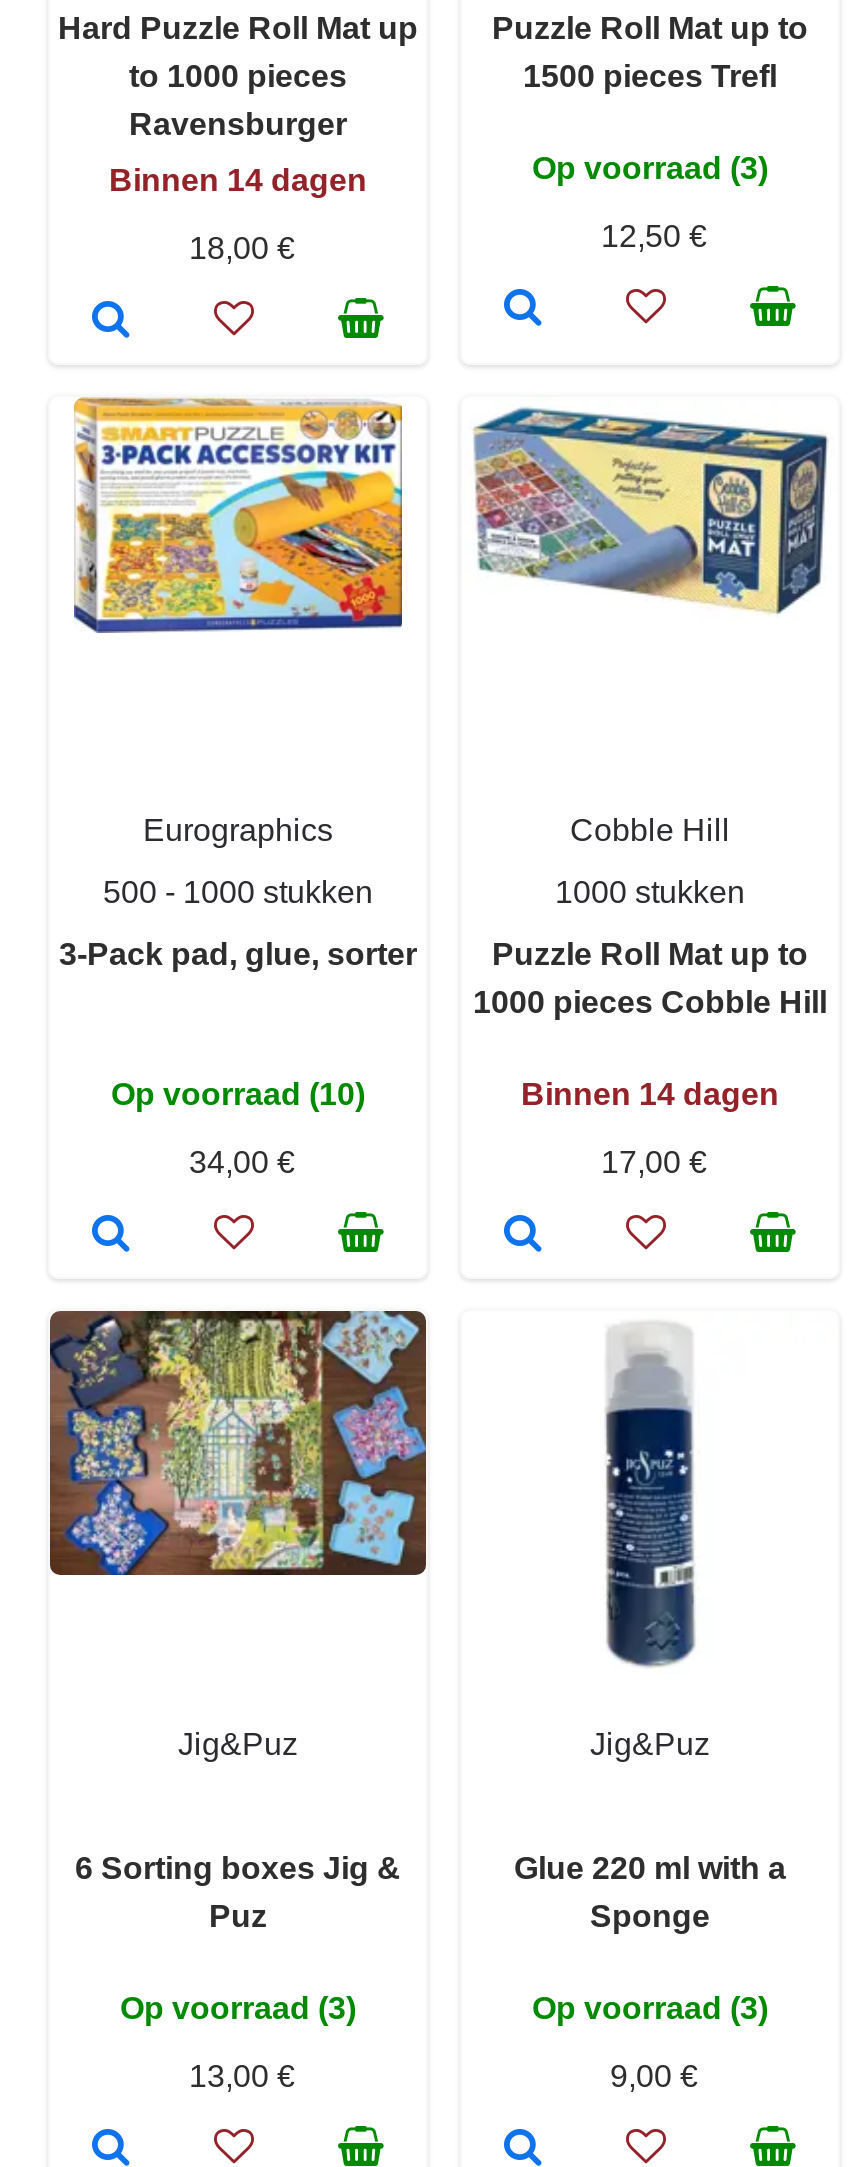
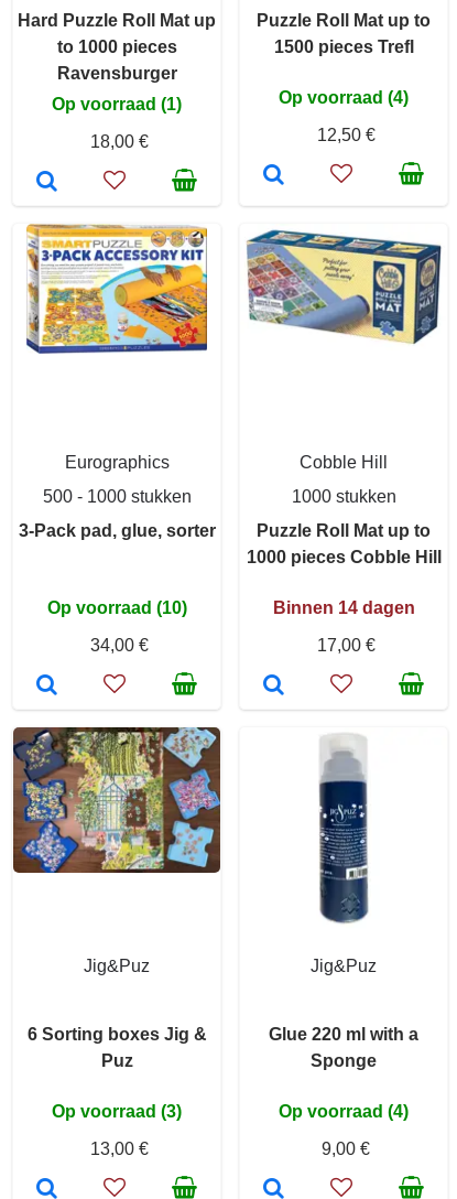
[532,151,768,185] Op voorraad (3) -> [279,88,409,107] Op voorraad (4)
[109,163,367,197] Binnen 14 dagen -> [52,95,182,113] Op voorraad (1)
[532,1991,768,2025] Op voorraad (3) -> [279,1102,409,1121] Op voorraad (4)

